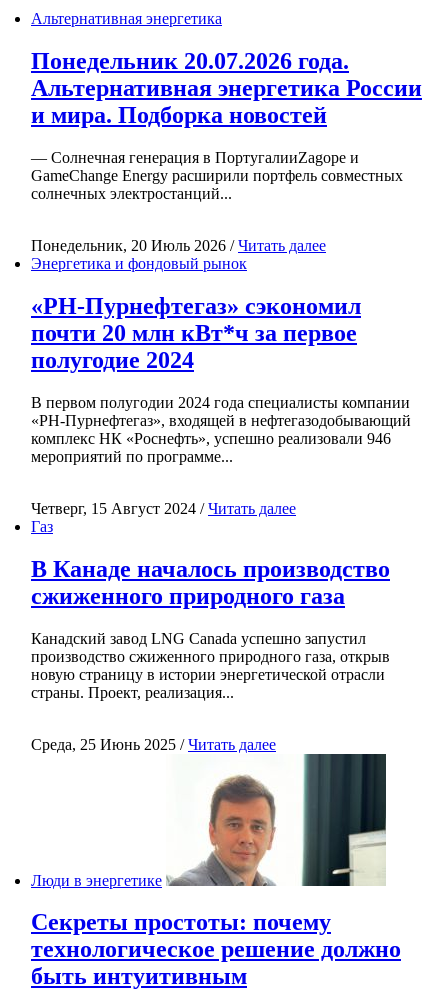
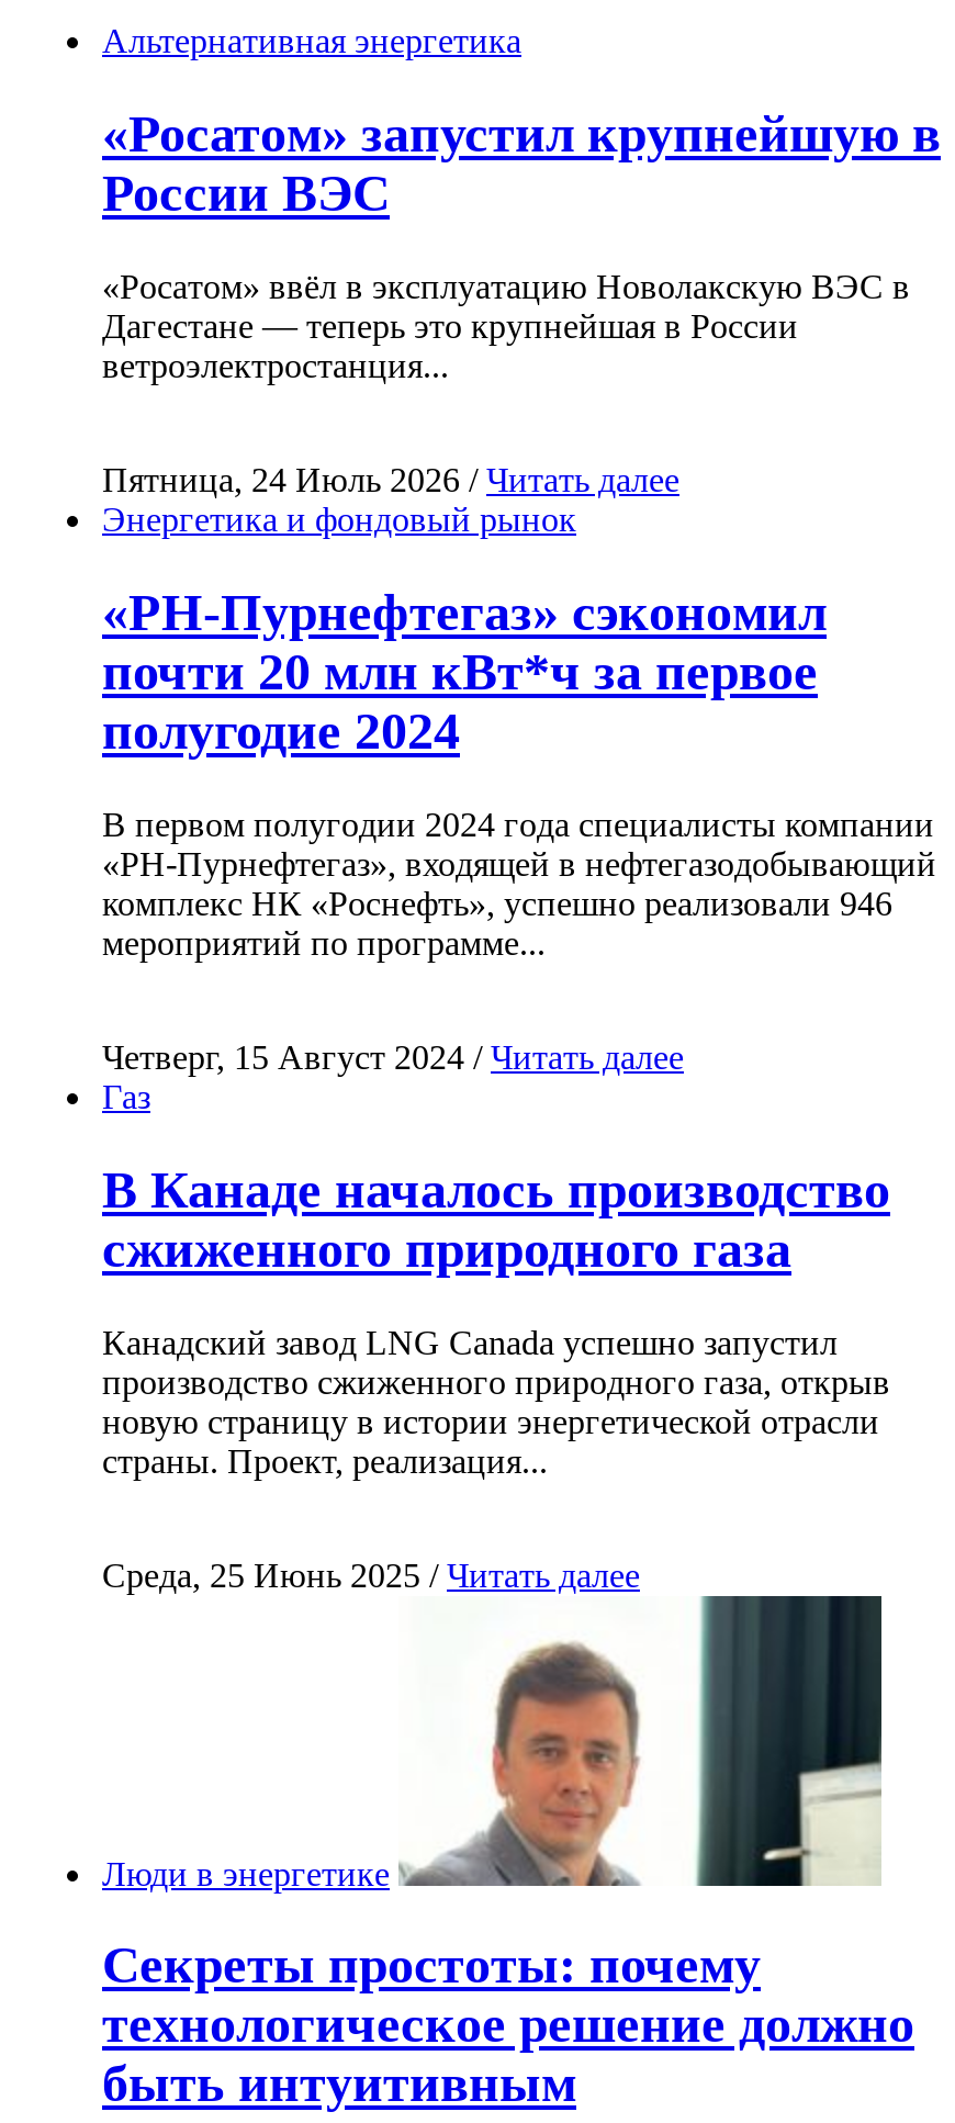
[31,48,422,128] Понедельник 20.07.2026 года. | Альтернативная энергетика России | и мира. Подборка новостей -> [102,105,941,222] «Росатом» запустил крупнейшую в | России ВЭС
[31,149,403,202] — Солнечная генерация в ПортугалииZagope и | GameChange Energy расширили портфель совместных | солнечных электростанций... -> [102,268,910,384] «Росатом» ввёл в эксплуатацию Новолакскую ВЭС в | Дагестане — теперь это крупнейшая в России | ветроэлектростанция...
[31,237,326,254] Понедельник, 20 Июль 2026 / Читать далее -> [102,461,679,498] Пятница, 24 Июль 2026 / Читать далее

